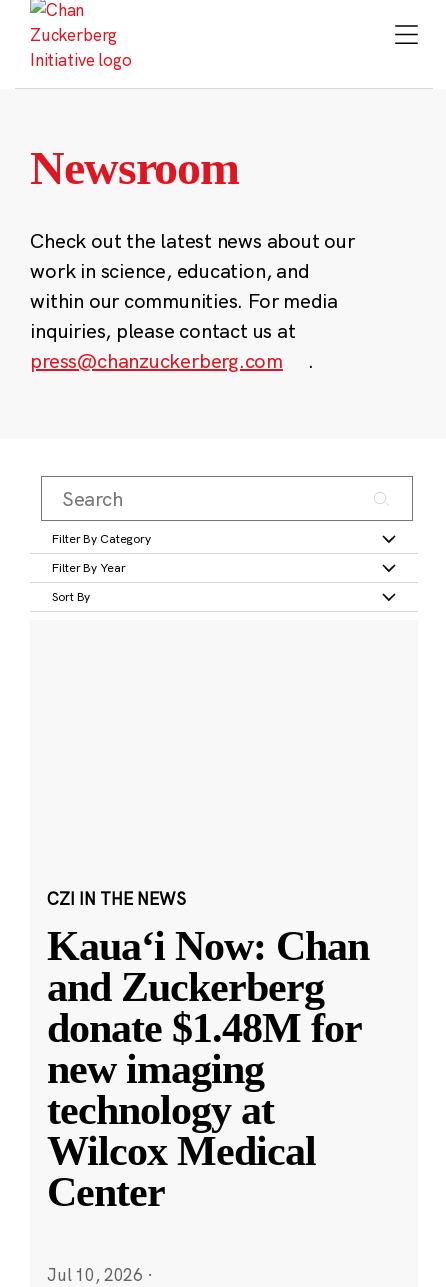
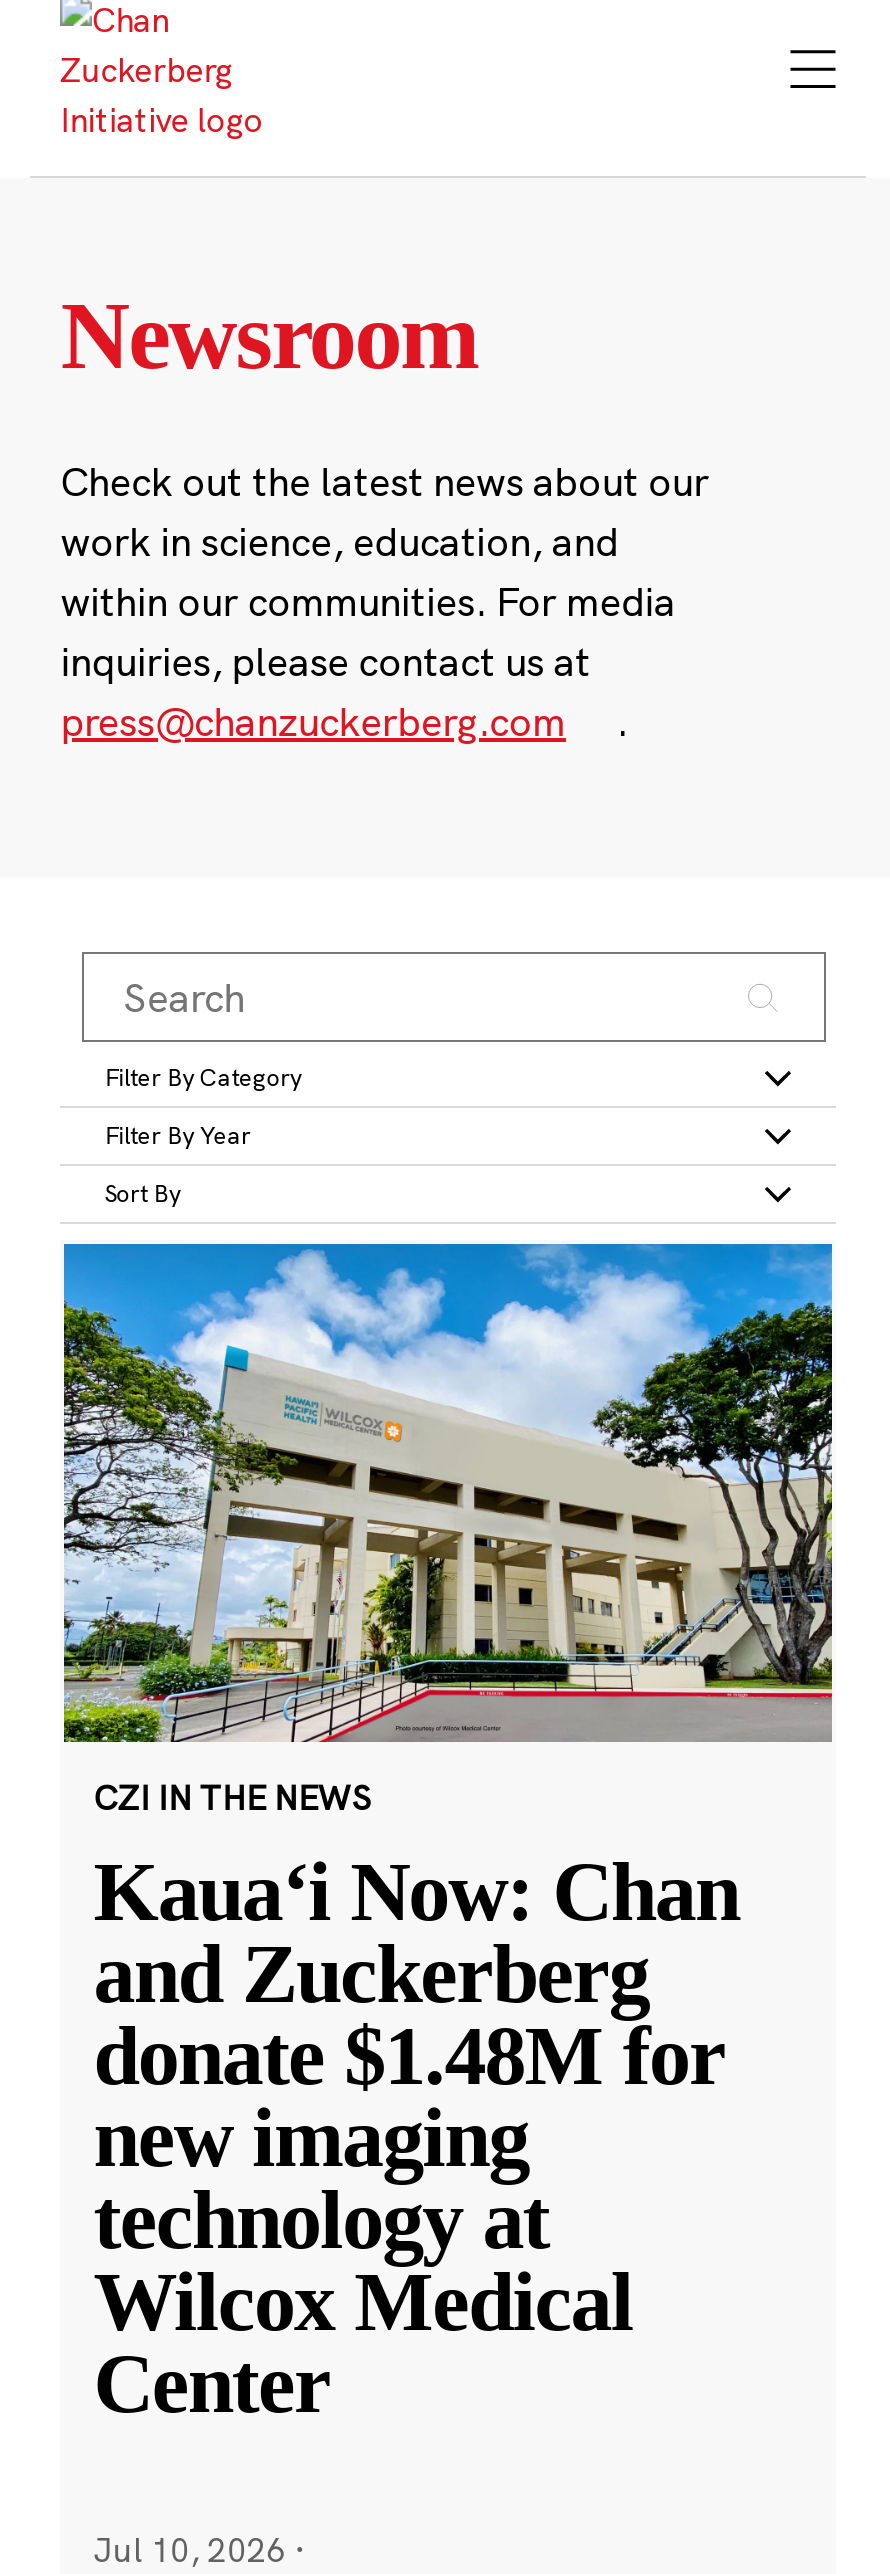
none -> [62,1242,834,1744] [image]

